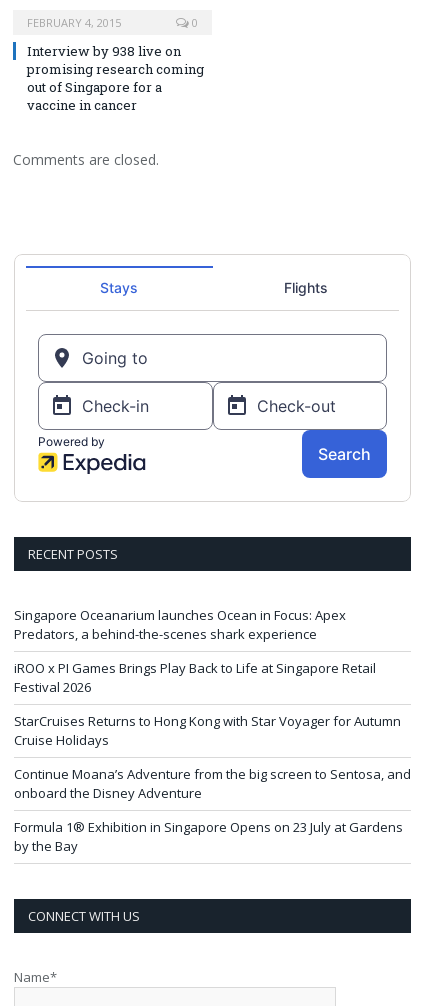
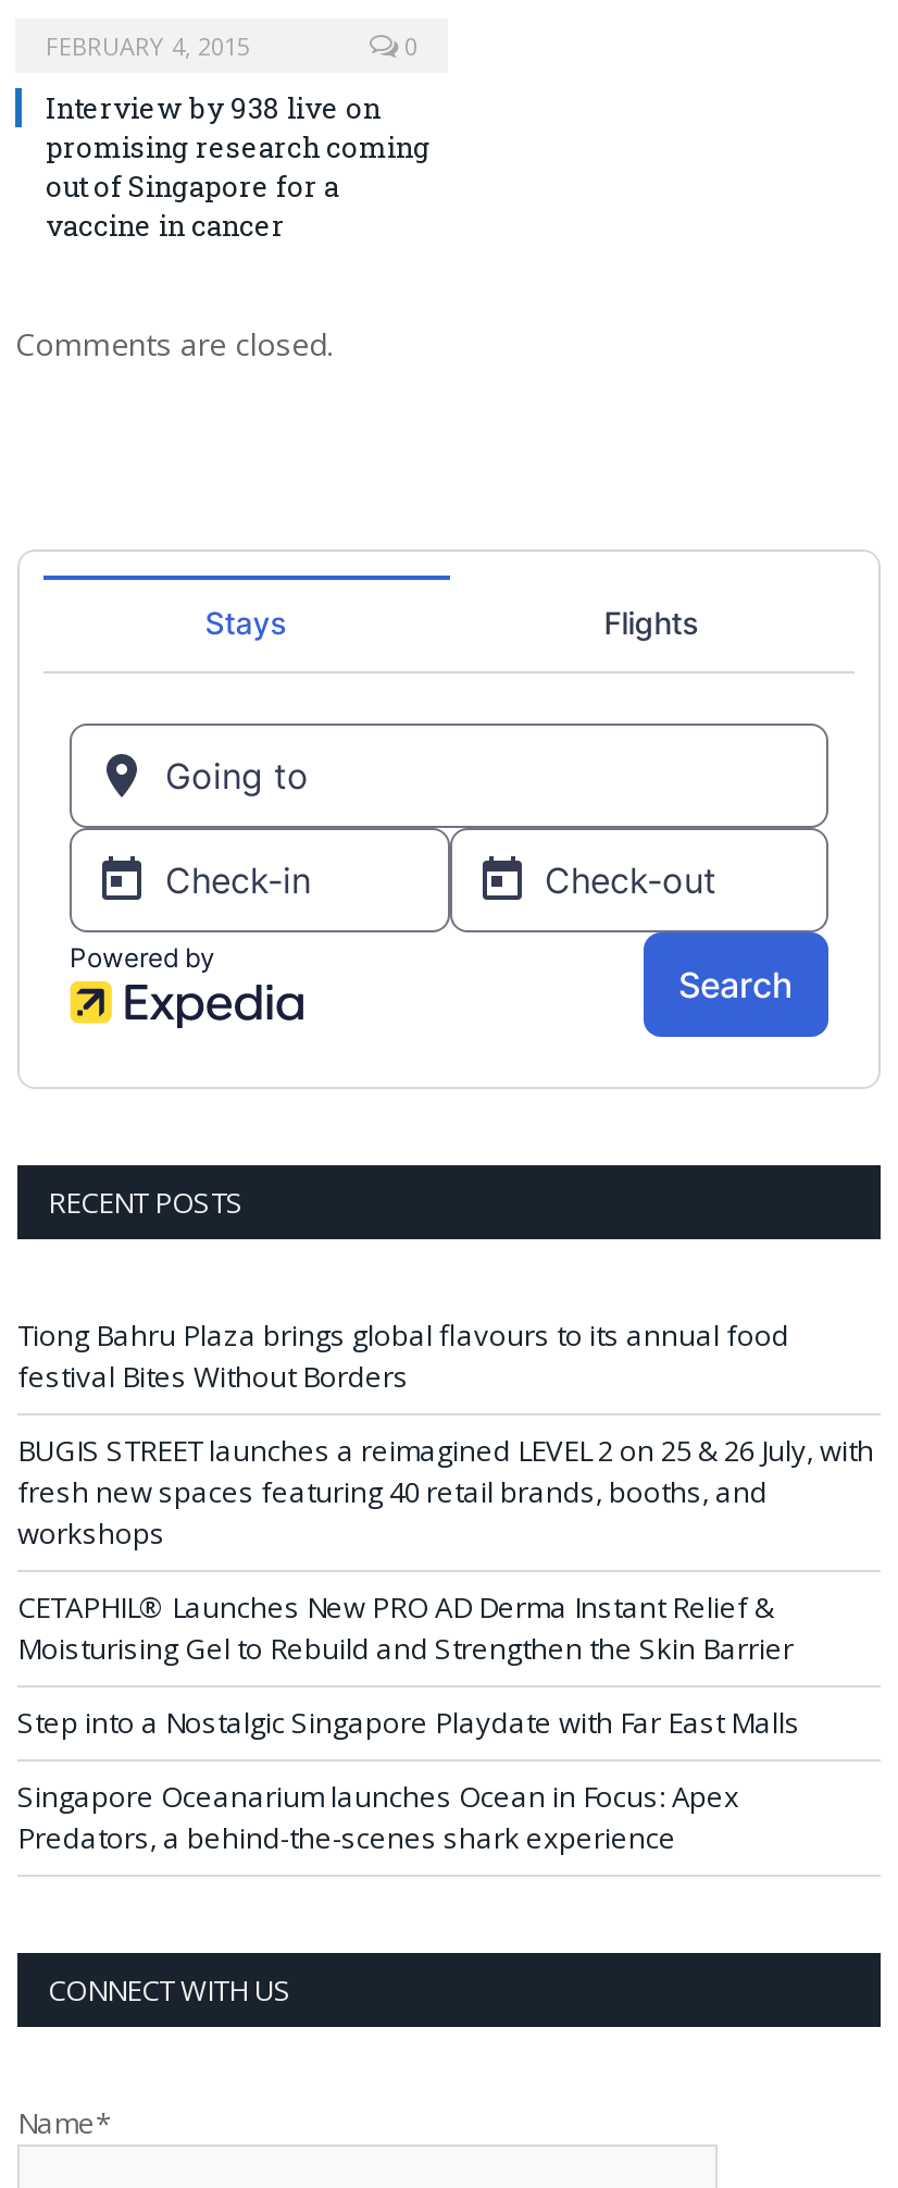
none -> [17,1315,874,1741] Tiong Bahru Plaza brings global flavours to its annual food | festival Bites Without Borders | BUGIS STREET launches a reimagined LEVEL 2 on 25 & 26 July, with | fresh new spaces featuring 40 retail brands, booths, and | workshops | CETAPHIL® Launches New PRO AD Derma Instant Relief & | Moisturising Gel to Rebuild and Strengthen the Skin Barrier | Step into a Nostalgic Singapore Playdate with Far East Malls
moved [14,606,346,643] -> [17,1776,739,1857]: Singapore Oceanarium launches Ocean in Focus: Apex | Predators, a behind-the-scenes shark experience
[14,659,411,855] iROO x PI Games Brings Play Back to Life at Singapore Retail | Festival 2026 | StarCruises Returns to Hong Kong with Star Voyager for Autumn | Cruise Holidays | Continue Moana’s Adventure from the big screen to Sentosa, and | onboard the Disney Adventure | Formula 1® Exhibition in Singapore Opens on 23 July at Gardens | by the Bay -> none

